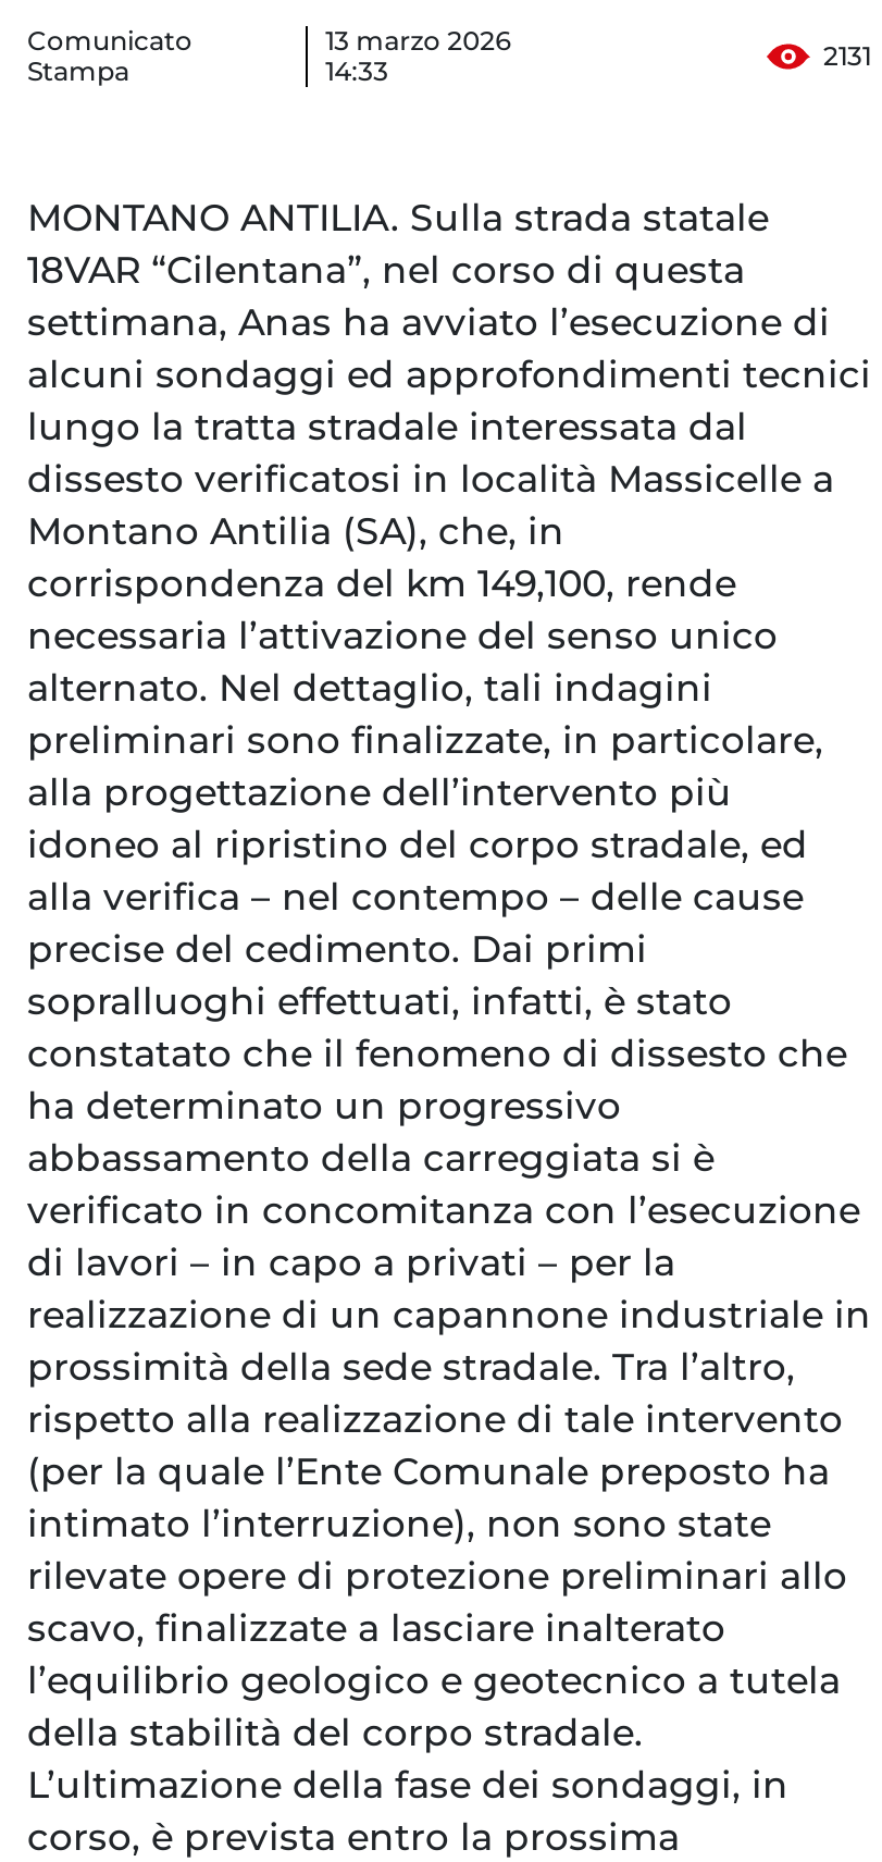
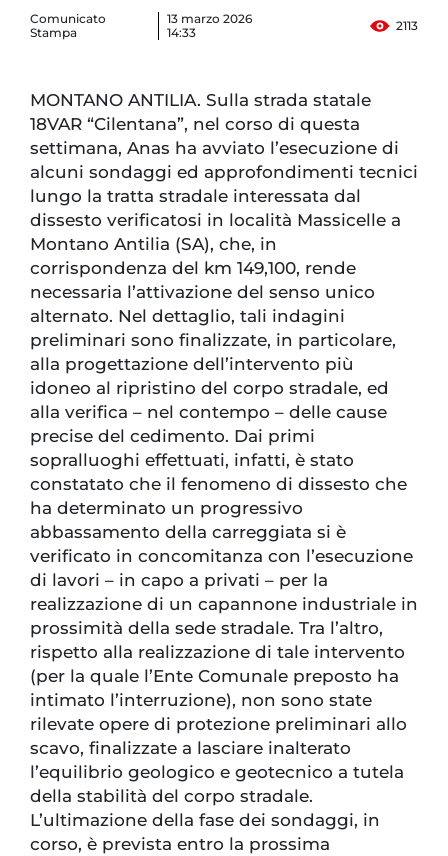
[810,39,871,71] 2131 -> [390,18,418,33] 2113

